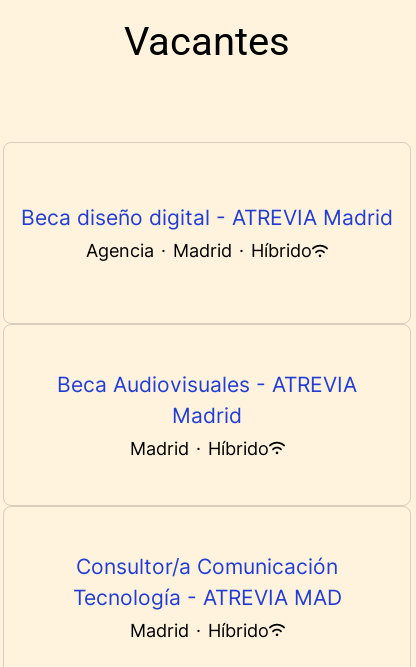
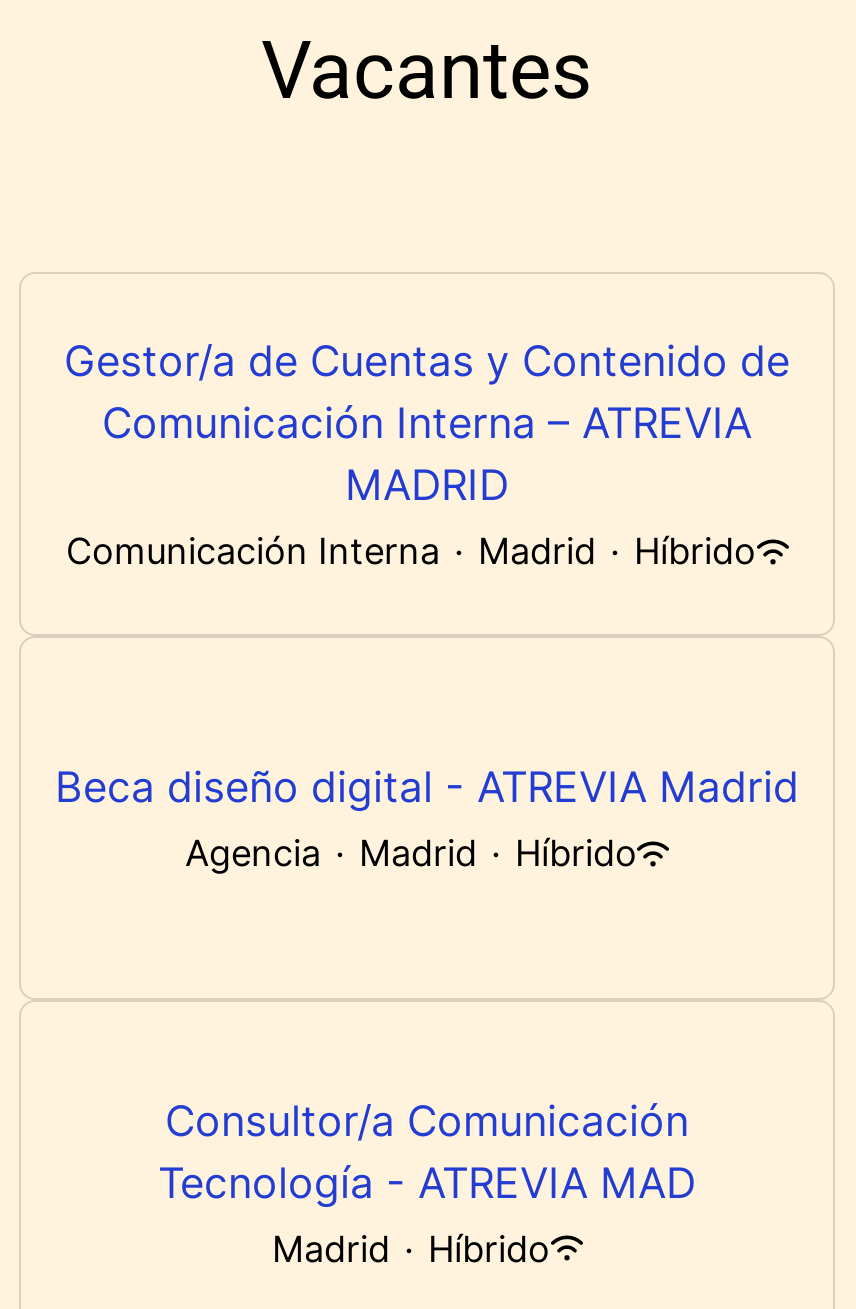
none -> [64,336,790,572] Gestor/a de Cuentas y Contenido de | Comunicación Interna – ATREVIA | MADRID | Comunicación Interna · Madrid · Híbrido
moved [21,205,393,261] -> [55,762,799,874]: Beca diseño digital - ATREVIA Madrid | Agencia · Madrid · Híbrido
[57,371,357,458] Beca Audiovisuales - ATREVIA | Madrid | Madrid · Híbrido -> none

